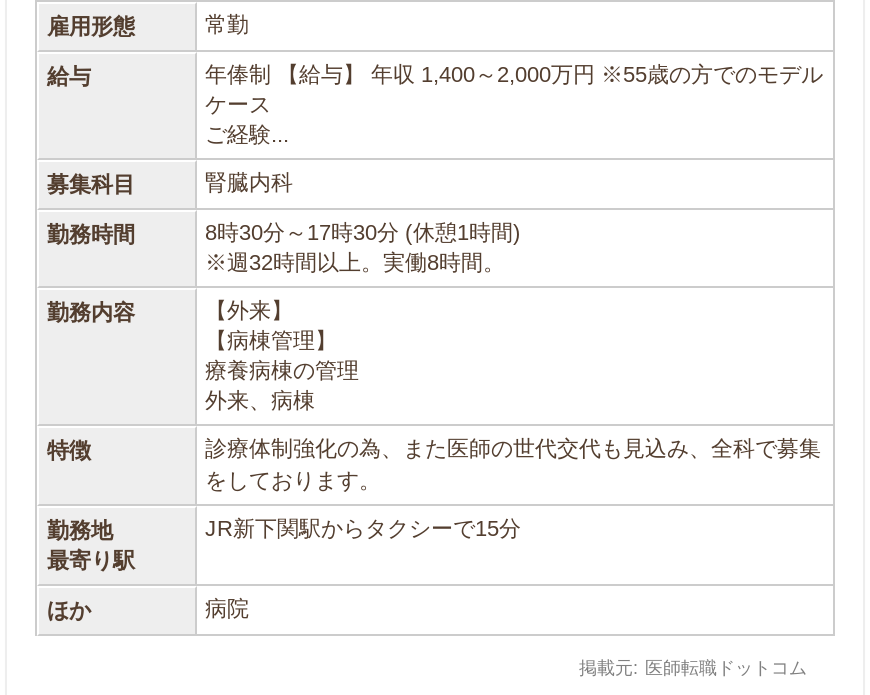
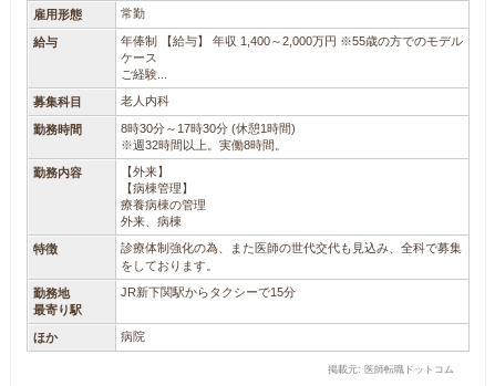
[205,170,293,194] 腎臓内科 -> [121,94,169,107] 老人内科

